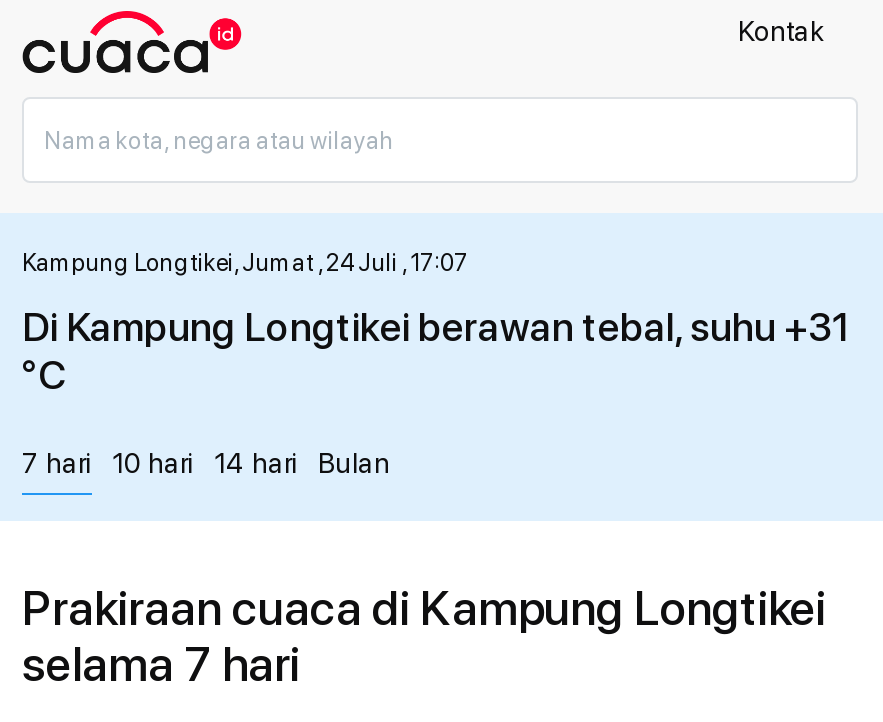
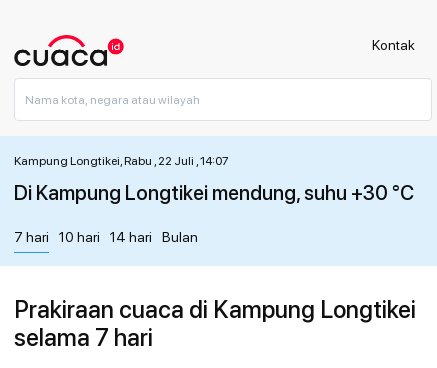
[22,249,468,277] Kampung Longtikei, Jumat , 24 Juli , 17:07 -> [14,154,229,168] Kampung Longtikei, Rabu , 22 Juli , 14:07
[22,303,848,399] Di Kampung Longtikei berawan tebal, suhu +31 | °C -> [14,181,414,205] Di Kampung Longtikei mendung, suhu +30 °C

